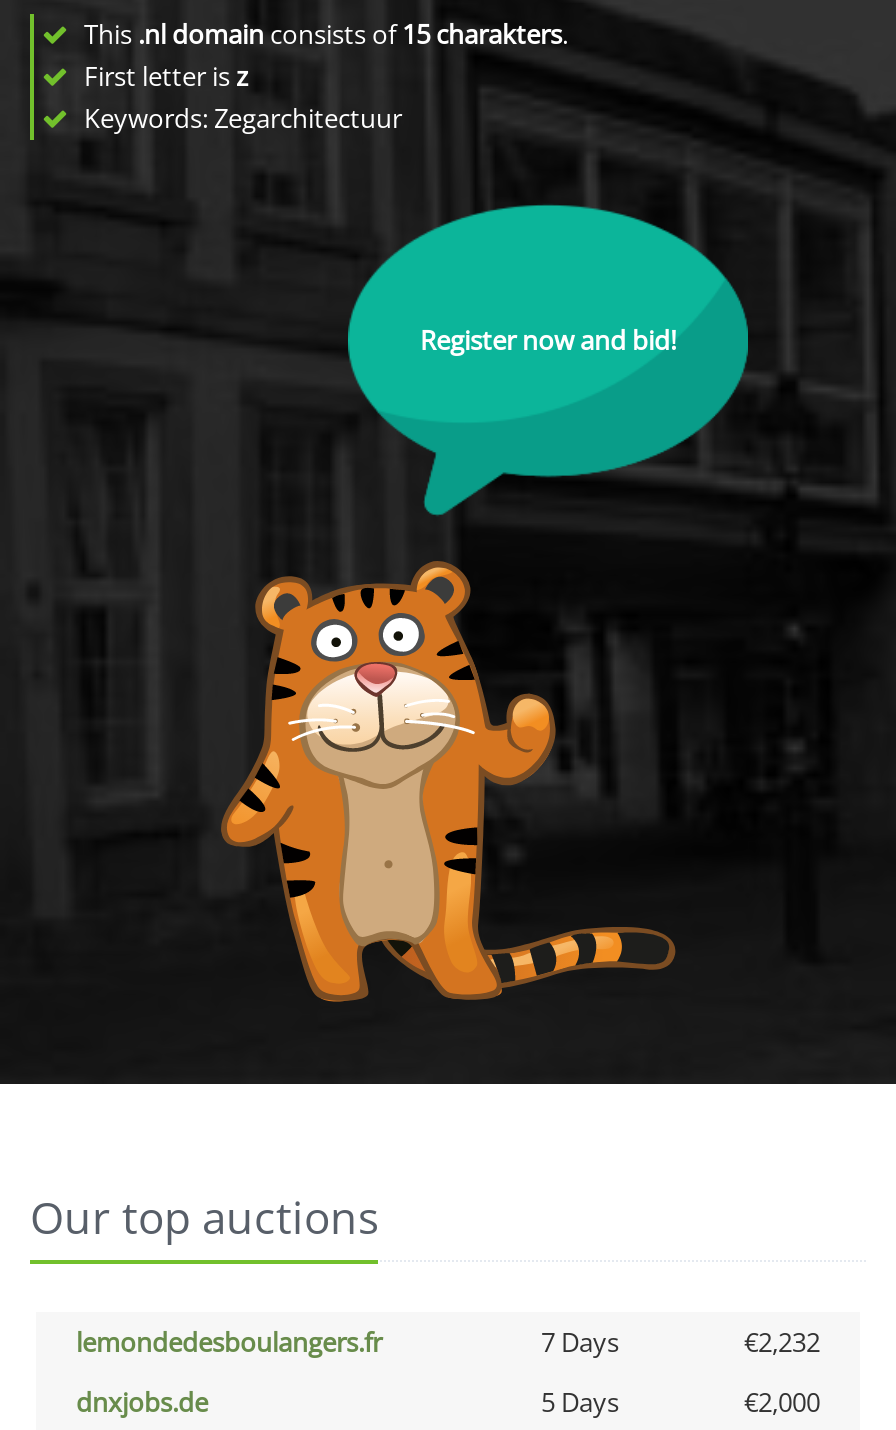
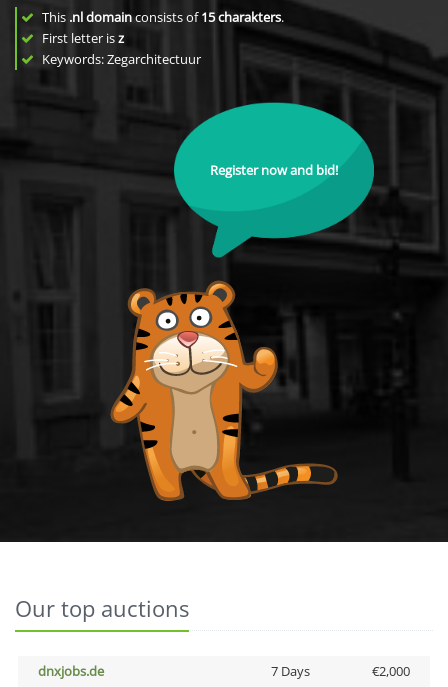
[76,1324,820,1360] lemondedesboulangers.fr | 7 Days | €2,232 -> none
[541,1384,619,1420] 5 Days -> [270,662,309,680] 7 Days

